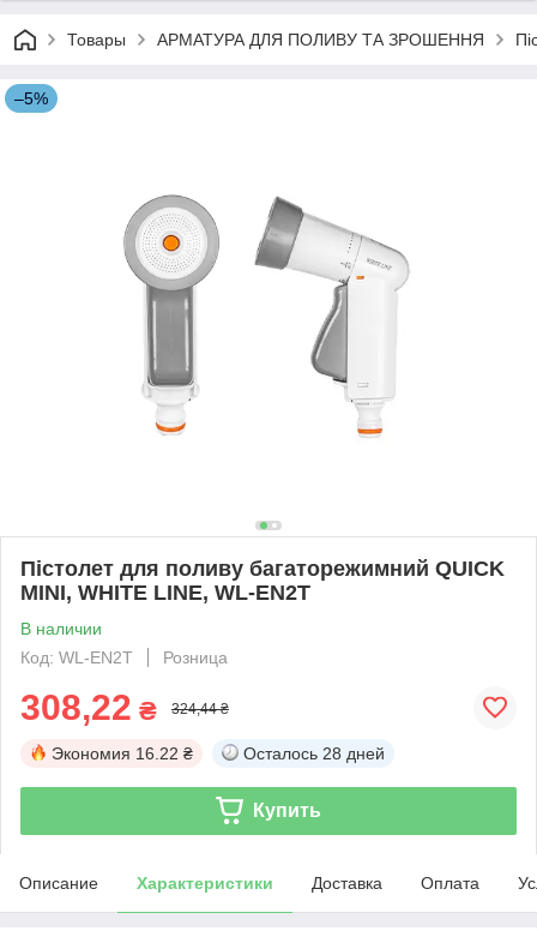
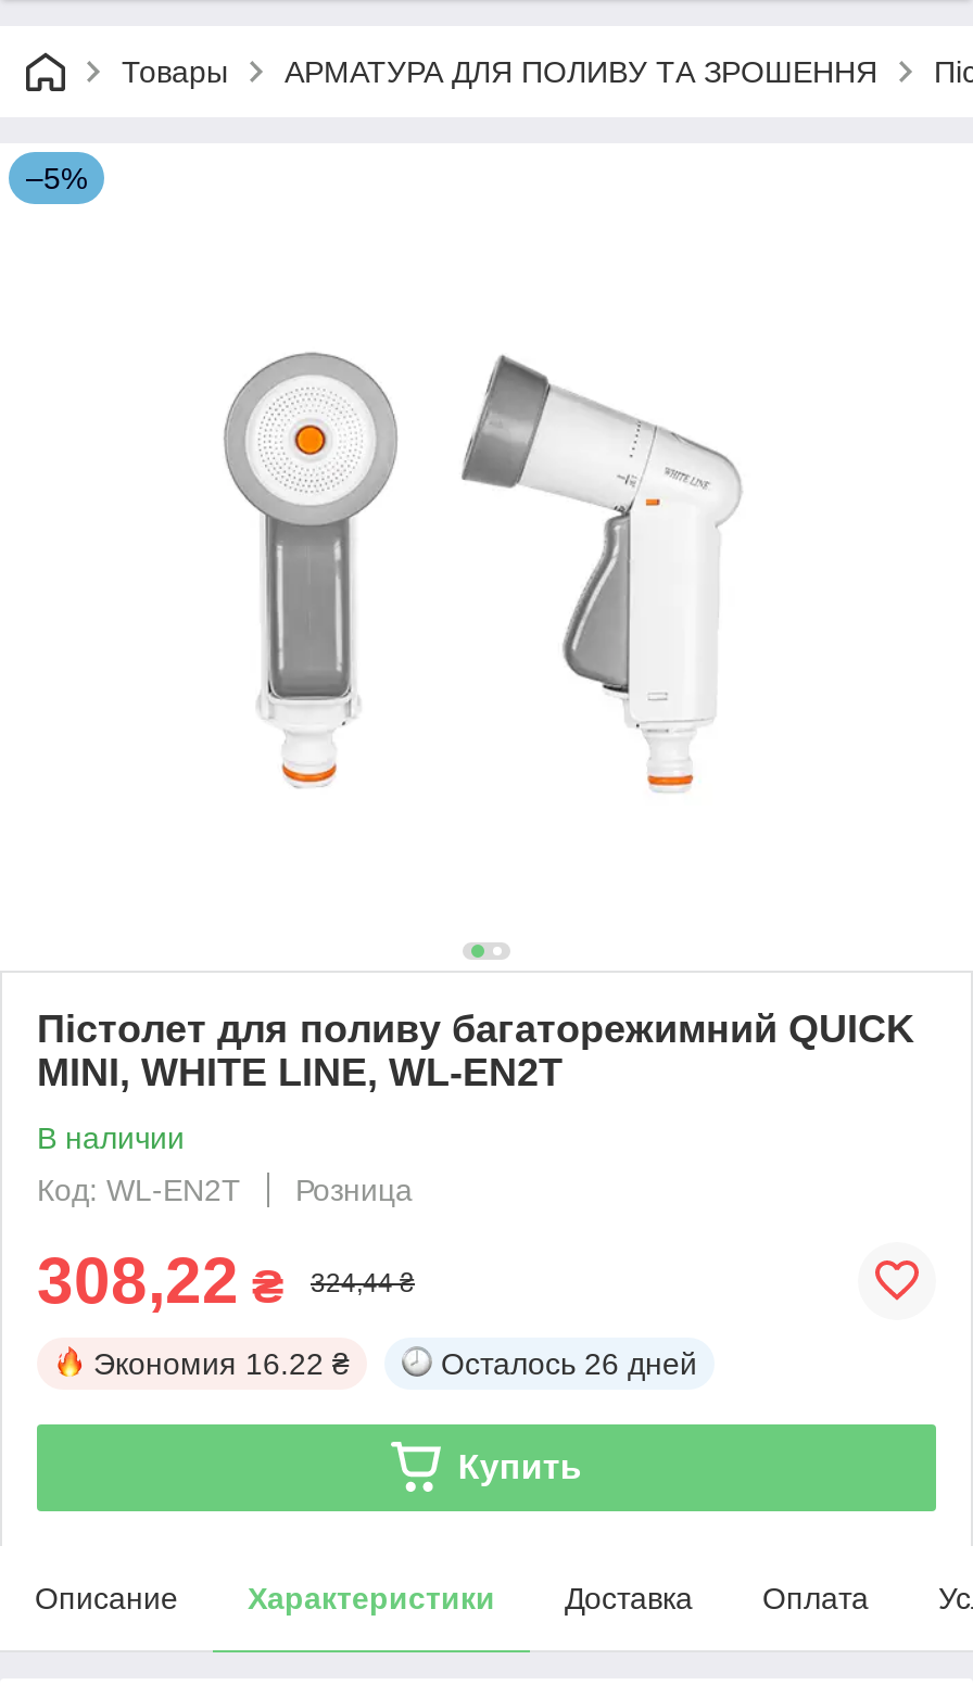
[243,744,385,763] Осталось 28 дней -> [441,1346,697,1381] Осталось 26 дней

